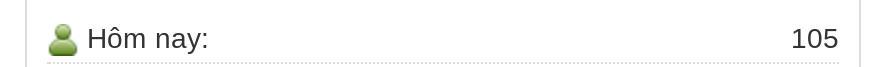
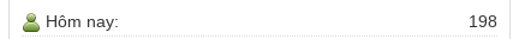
[791,21,839,53] 105 -> [469,11,497,30] 198

